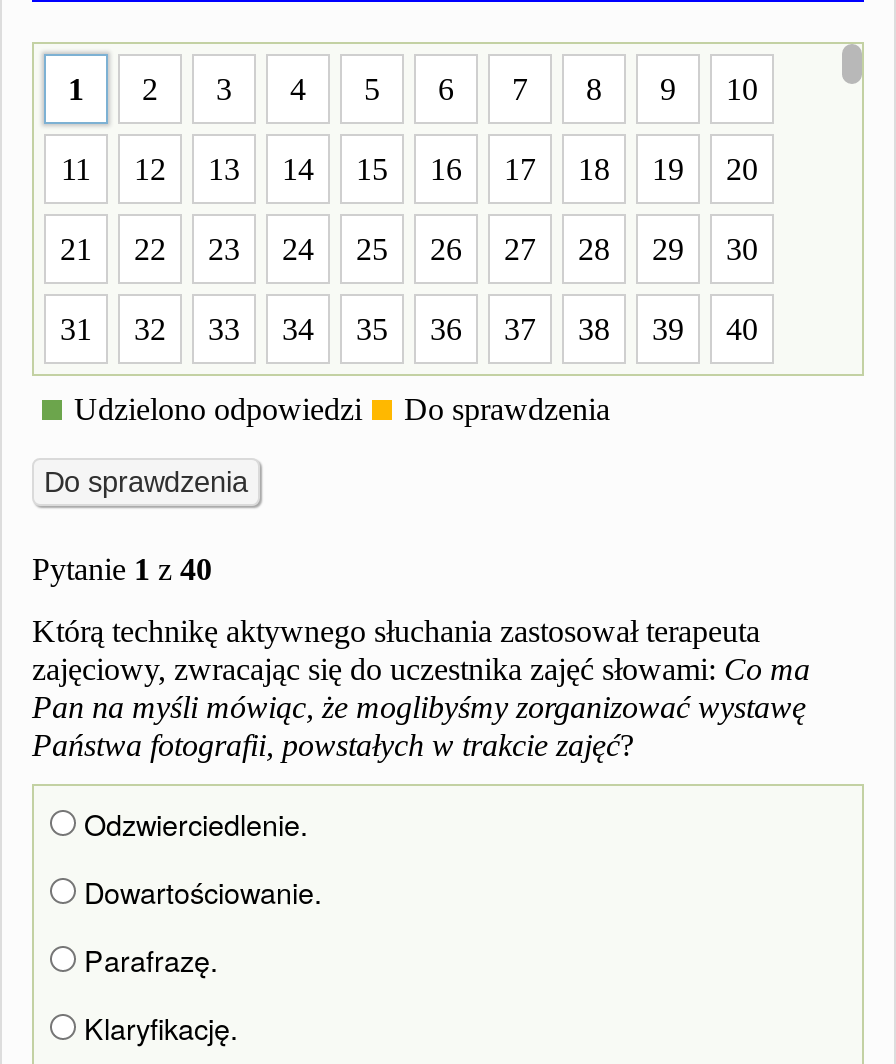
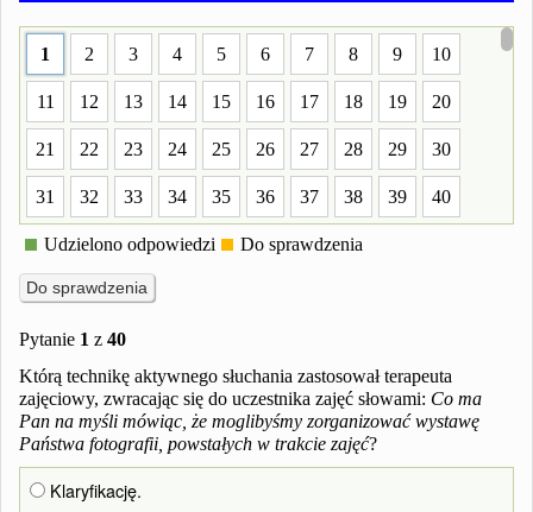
[76,803,322,979] Odzwierciedlenie. | Dowartościowanie. | Parafrazę. -> none

